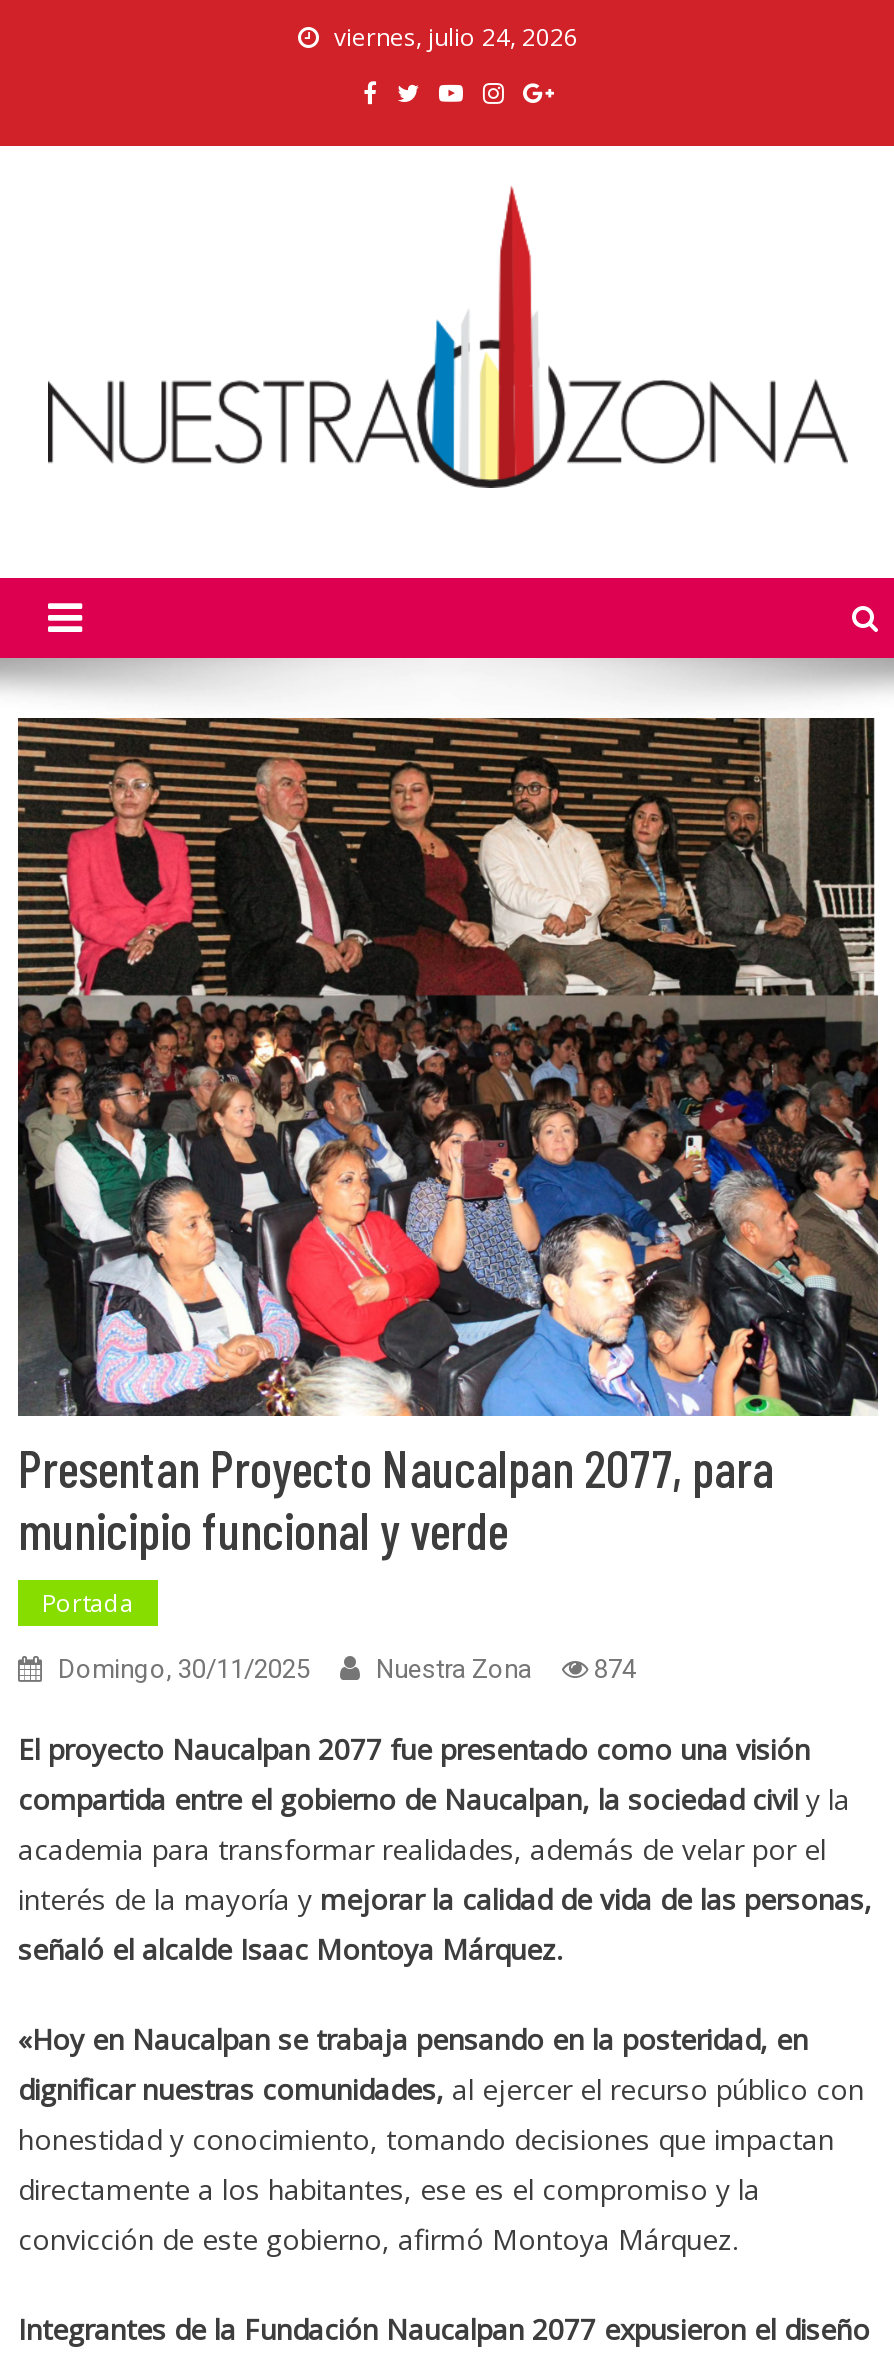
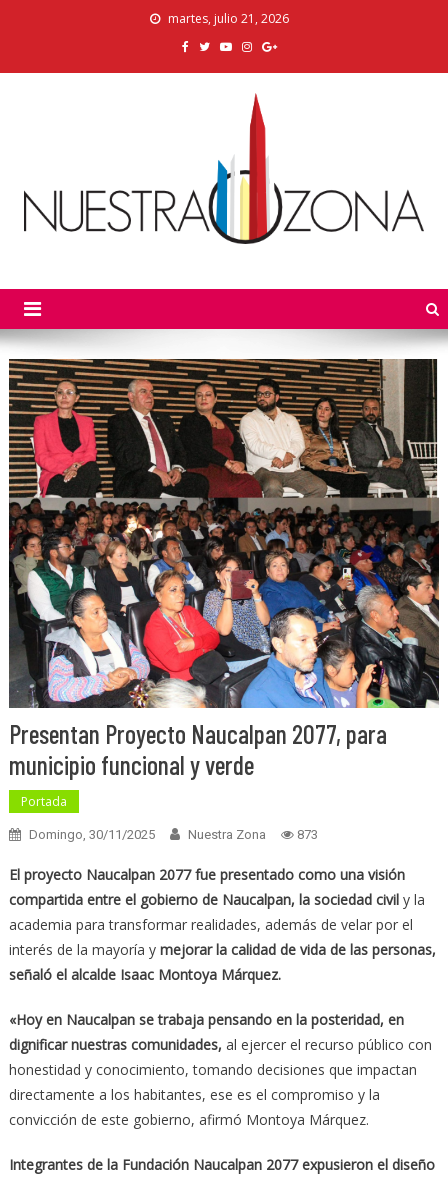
[334,20,578,54] viernes, julio 24, 2026 -> [167,10,288,27] martes, julio 21, 2026
[594,1654,636,1684] 874 -> [297,827,318,842] 873

